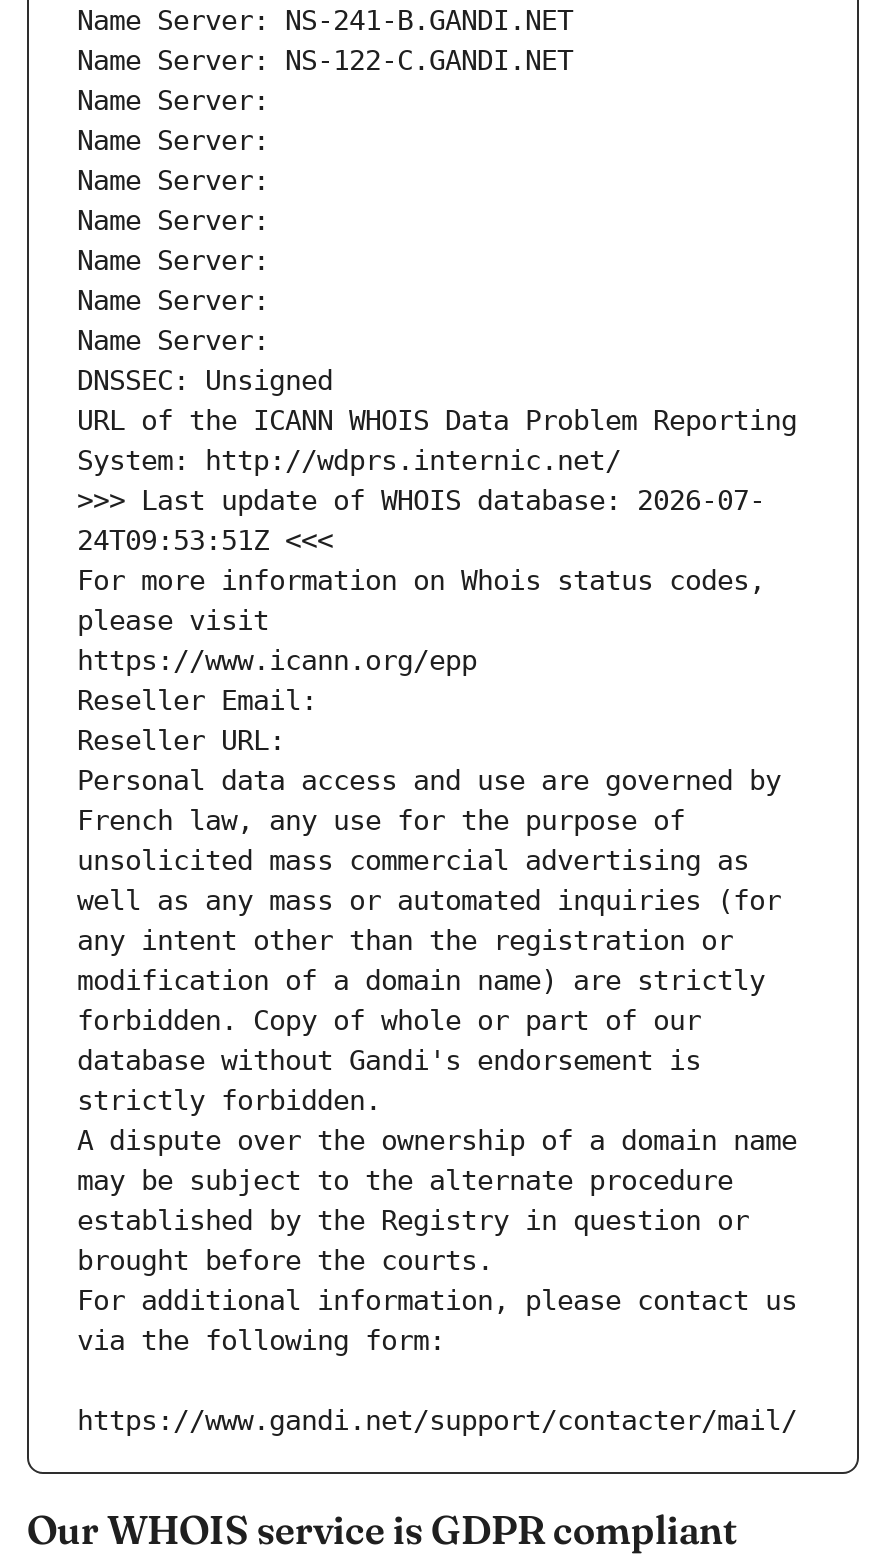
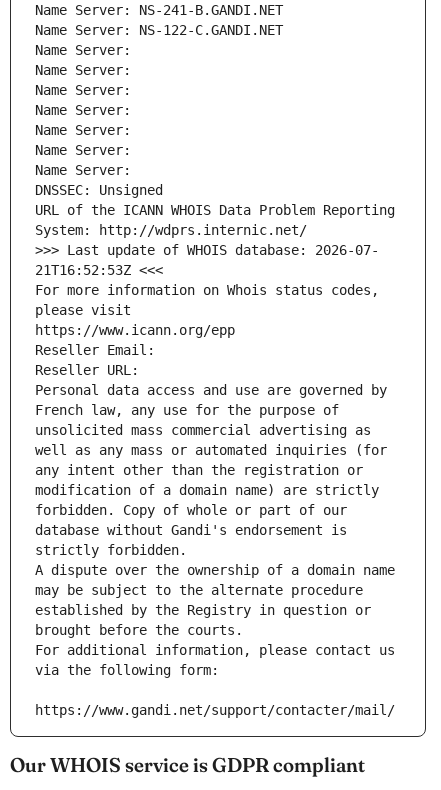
[77,525,333,557] 24T09:53:51Z <<< -> [35,262,163,278] 21T16:52:53Z <<<

